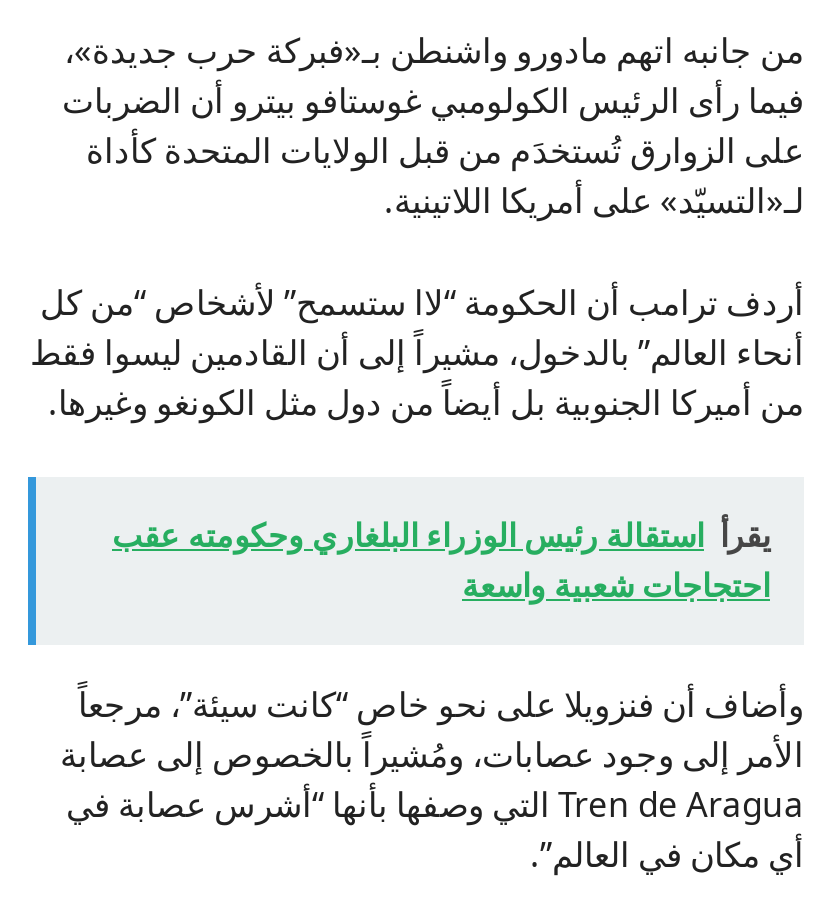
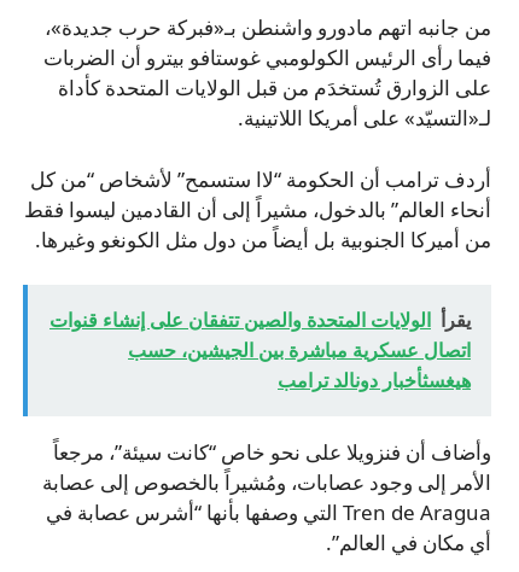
[112,515,770,605] يقرأ استقالة رئيس الوزراء البلغاري وحكومته عقب | احتجاجات شعبية واسعة -> [49,308,471,392] يقرأ الولايات المتحدة والصين تتفقان على إنشاء قنوات | اتصال عسكرية مباشرة بين الجيشين، حسب | هيغسثأخبار دونالد ترامب

